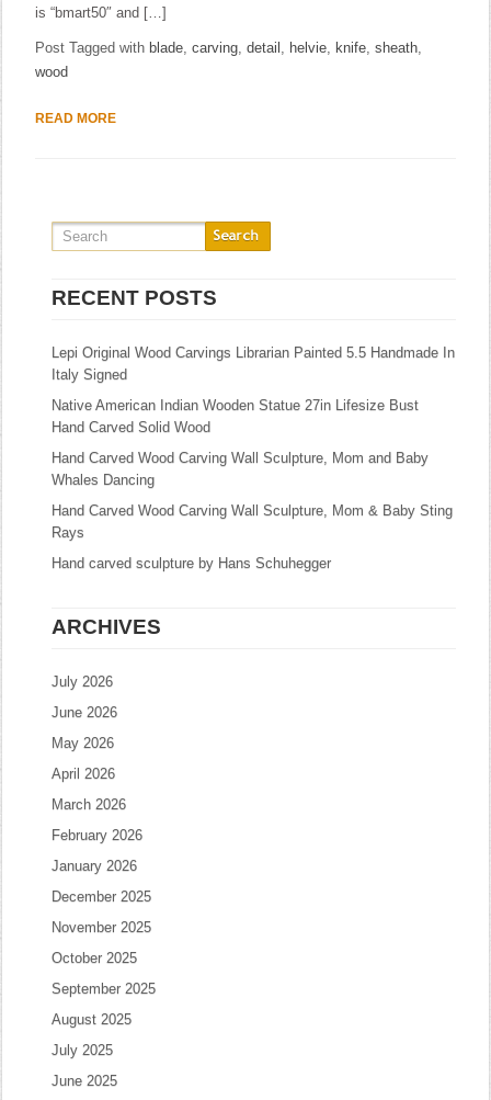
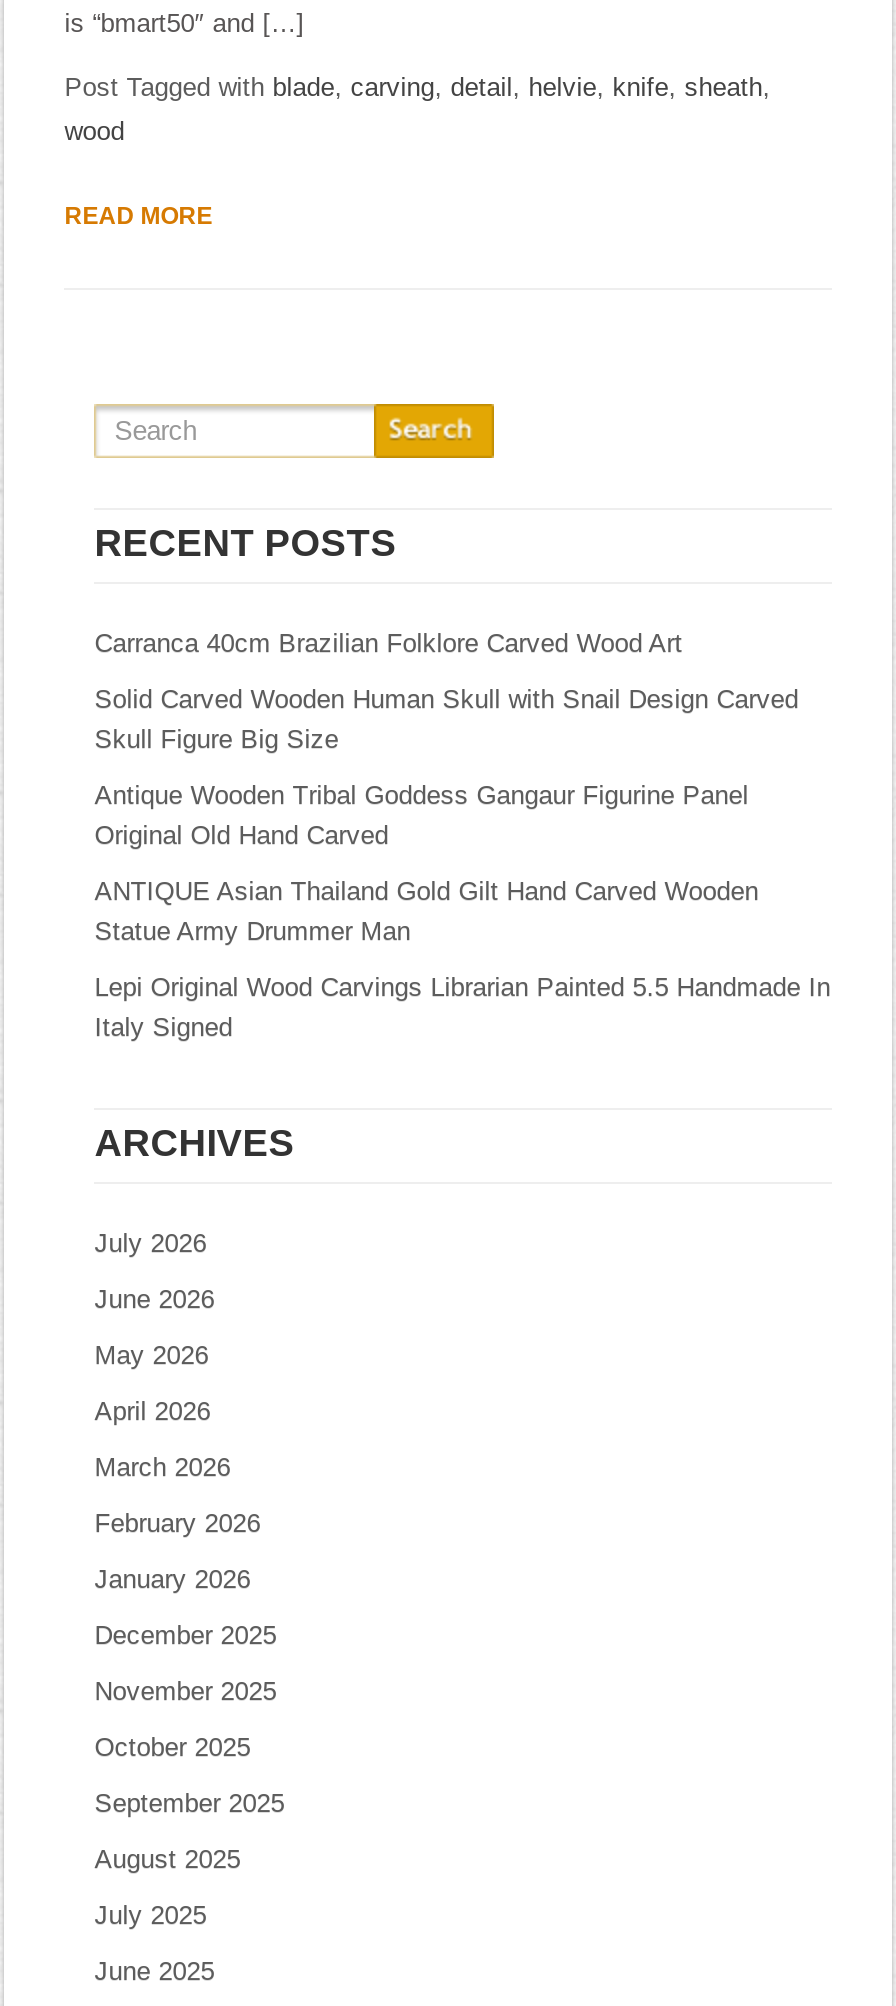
none -> [94,628,798,946] Carranca 40cm Brazilian Folklore Carved Wood Art | Solid Carved Wooden Human Skull with Snail Design Carved | Skull Figure Big Size | Antique Wooden Tribal Goddess Gangaur Figurine Panel | Original Old Hand Carved | ANTIQUE Asian Thailand Gold Gilt Hand Carved Wooden | Statue Army Drummer Man
moved [52,344,455,383] -> [94,972,830,1042]: Lepi Original Wood Carvings Librarian Painted 5.5 Handmade In | Italy Signed
[52,397,453,571] Native American Indian Wooden Statue 27in Lifesize Bust | Hand Carved Solid Wood | Hand Carved Wood Carving Wall Sculpture, Mom and Baby | Whales Dancing | Hand Carved Wood Carving Wall Sculpture, Mom & Baby Sting | Rays | Hand carved sculpture by Hans Schuhegger -> none

